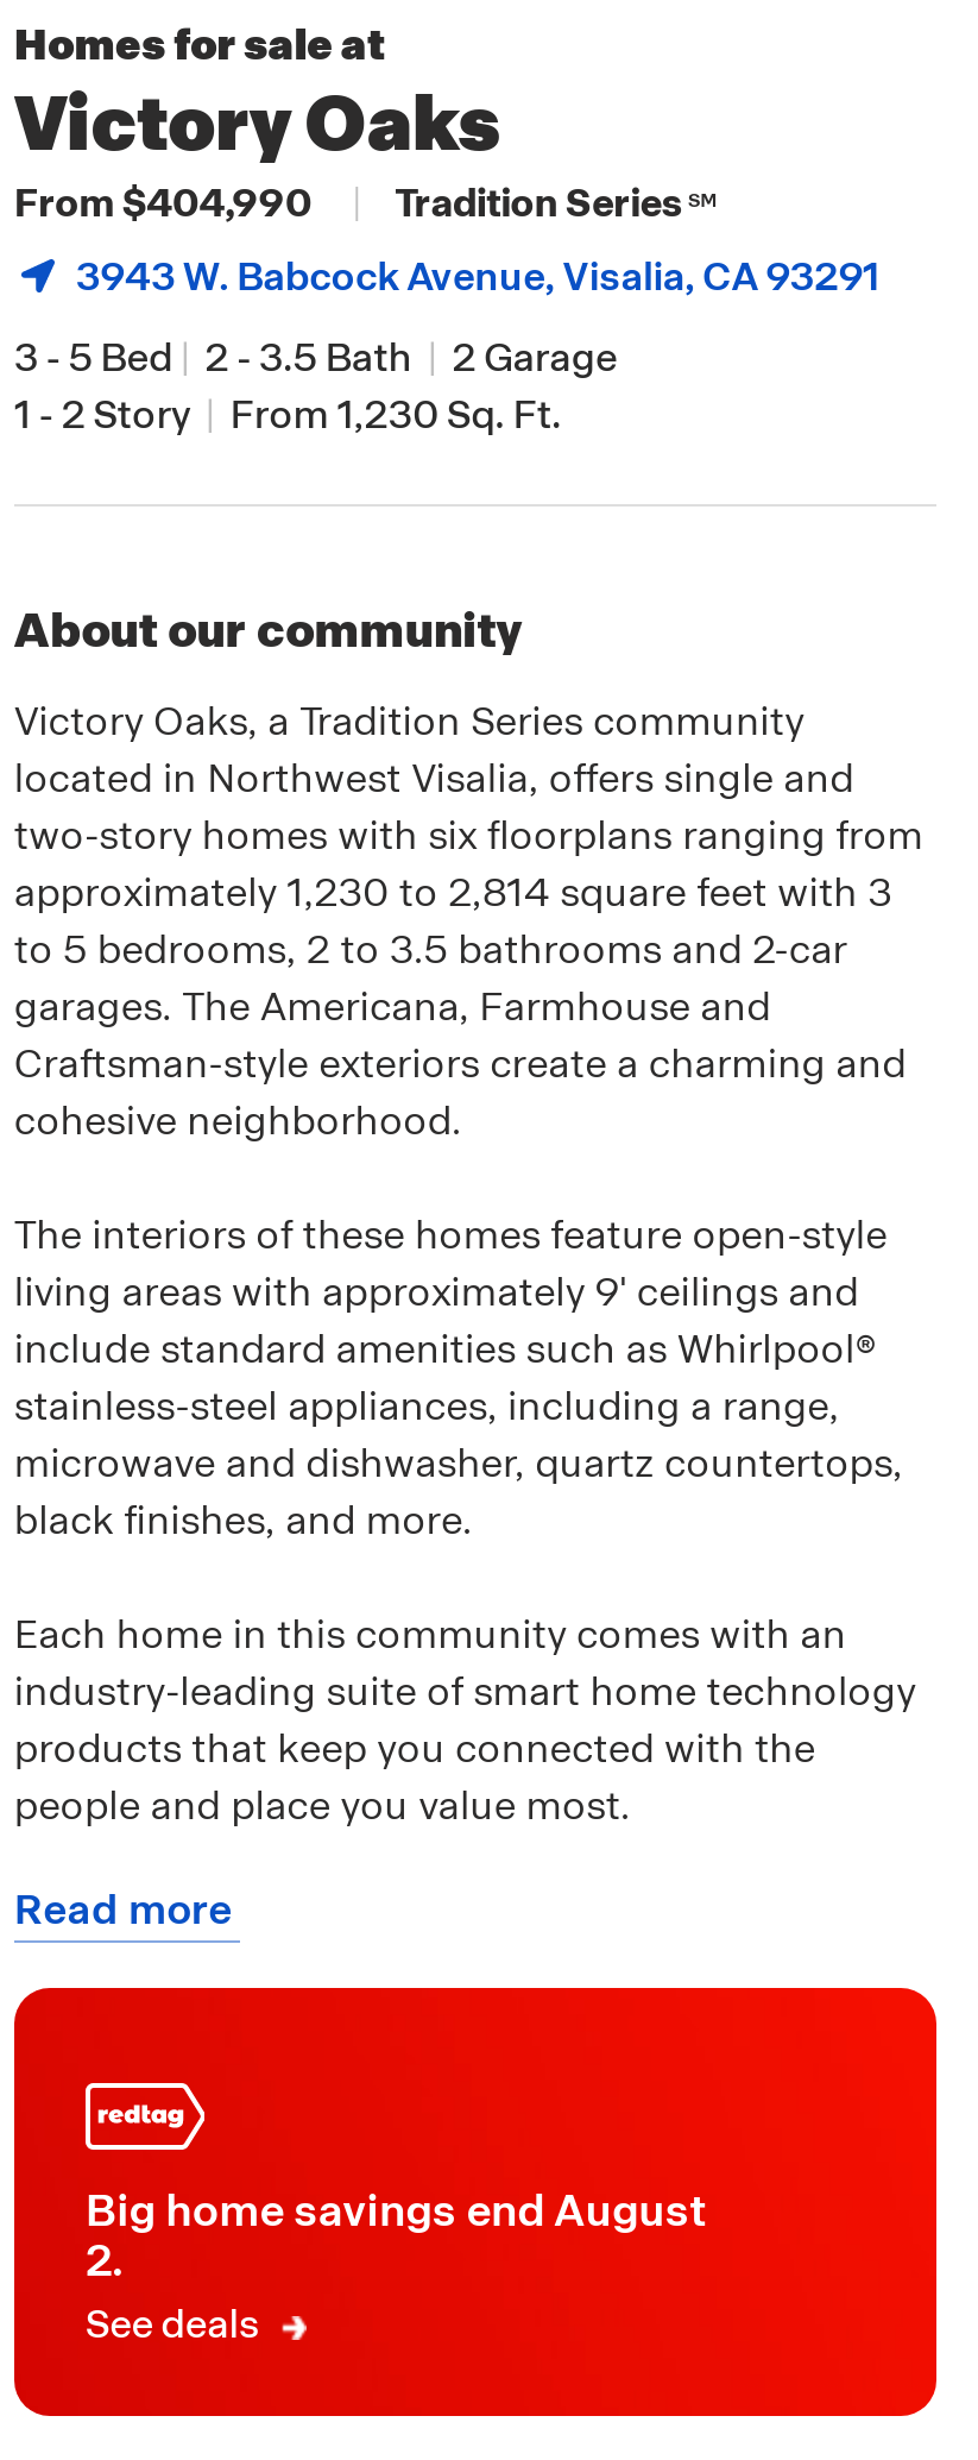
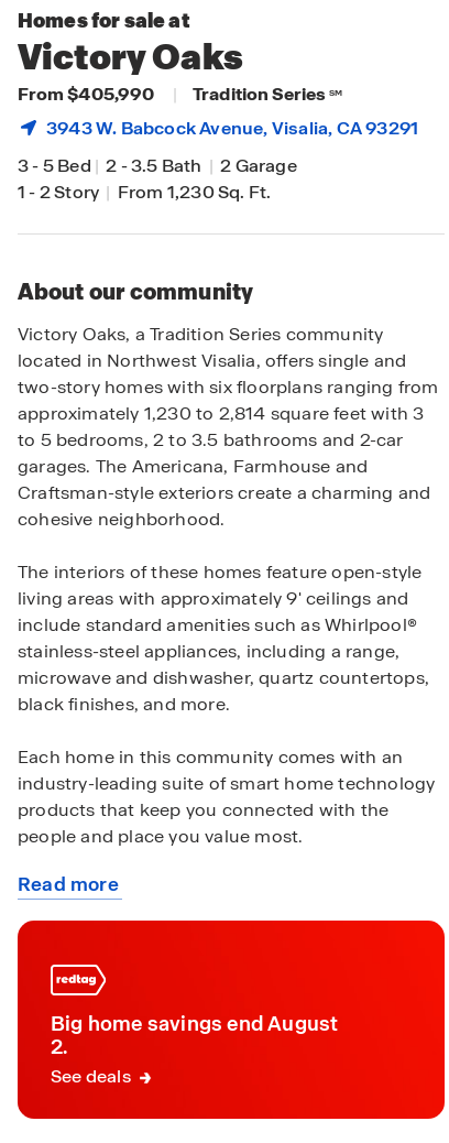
[14,178,319,228] From $404,990 -> [18,83,157,106] From $405,990

